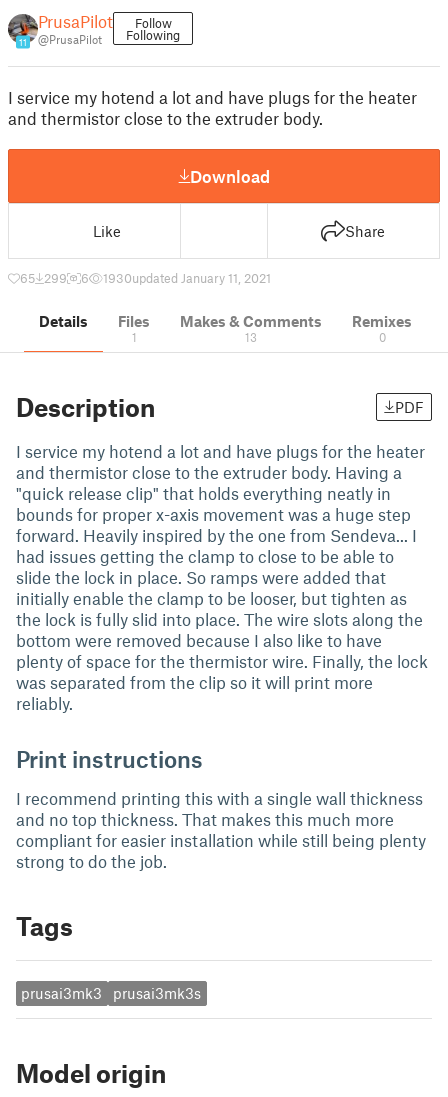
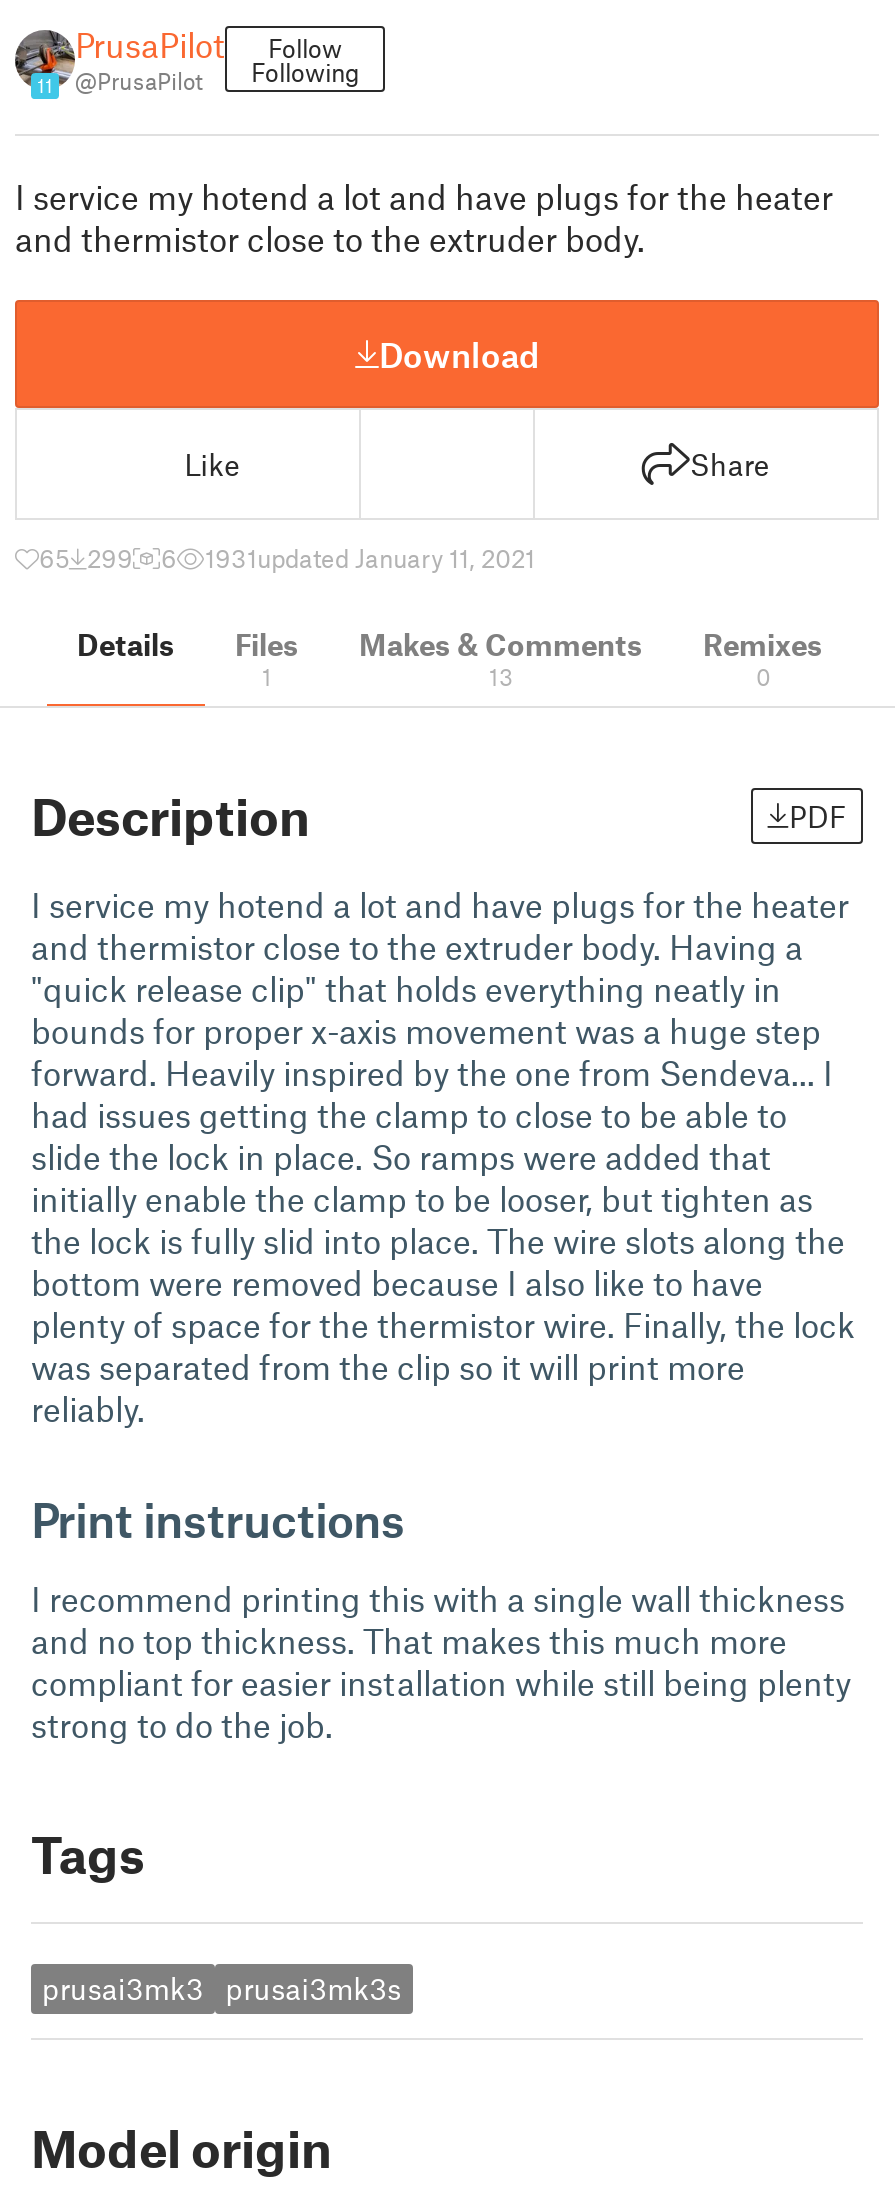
[103,270,271,286] 1930updated January 11, 2021 -> [205,542,535,574] 1931updated January 11, 2021

